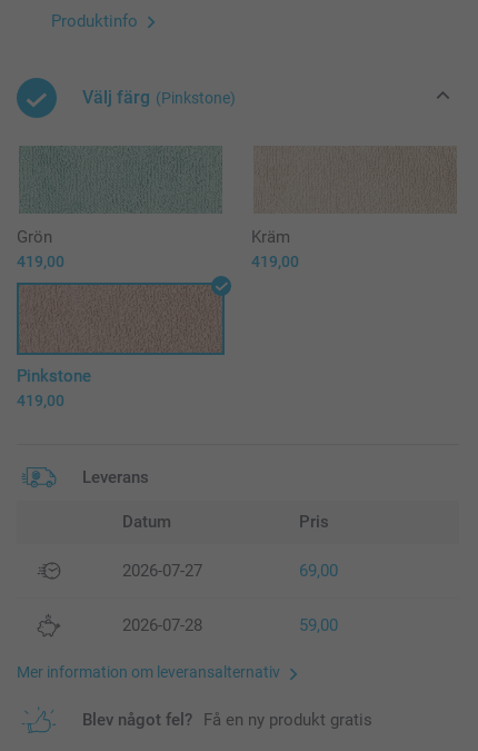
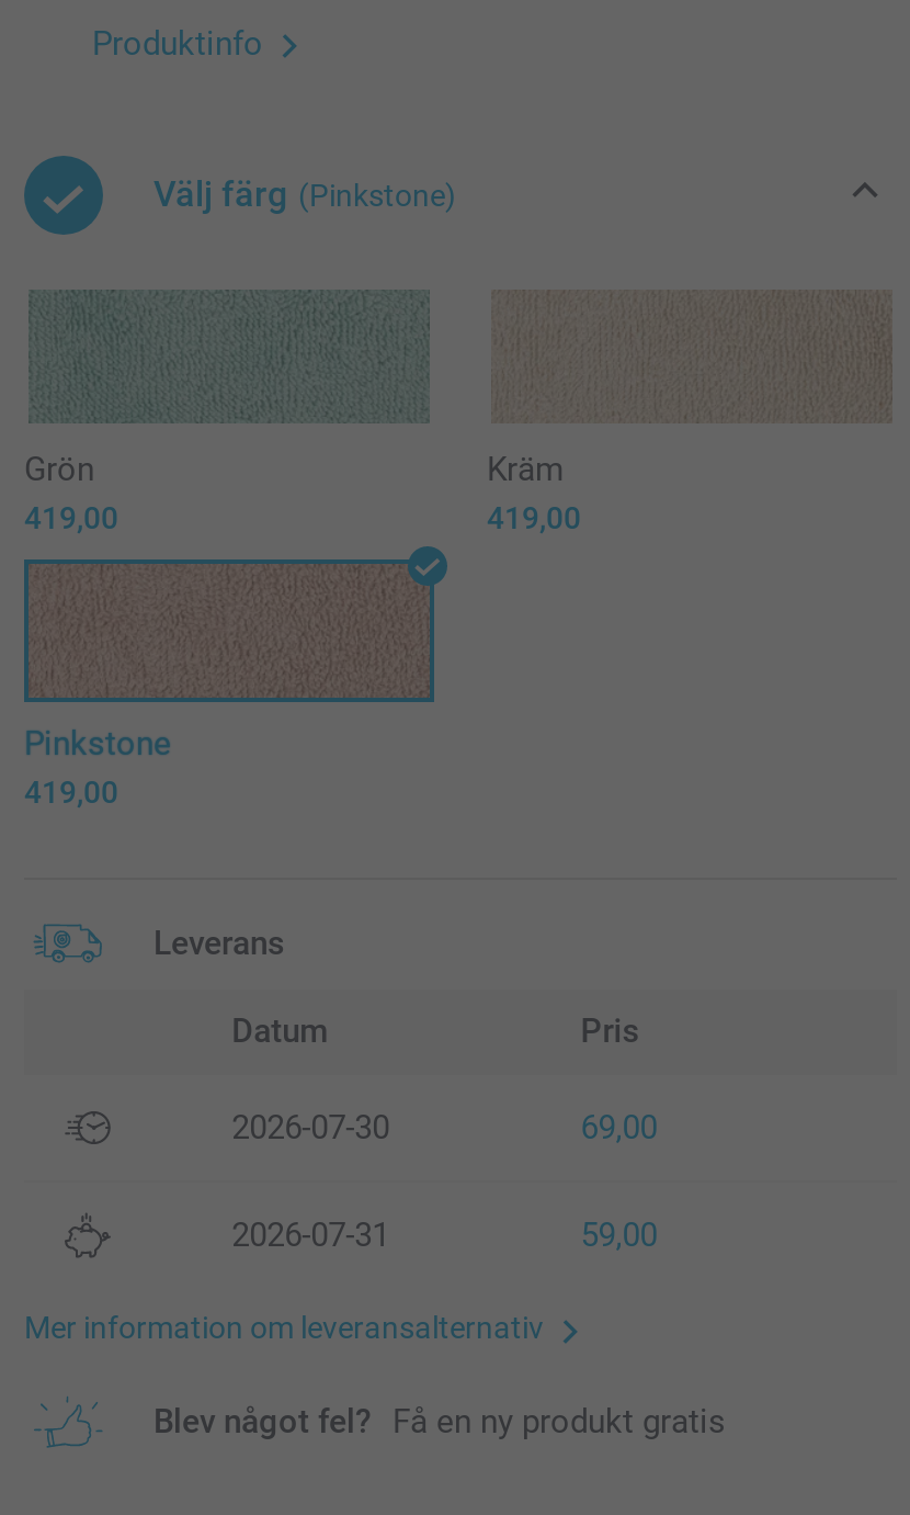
[122,561,202,581] 2026-07-27 -> [232,1109,389,1148] 2026-07-30
[122,616,202,636] 2026-07-28 -> [232,1216,389,1256] 2026-07-31

